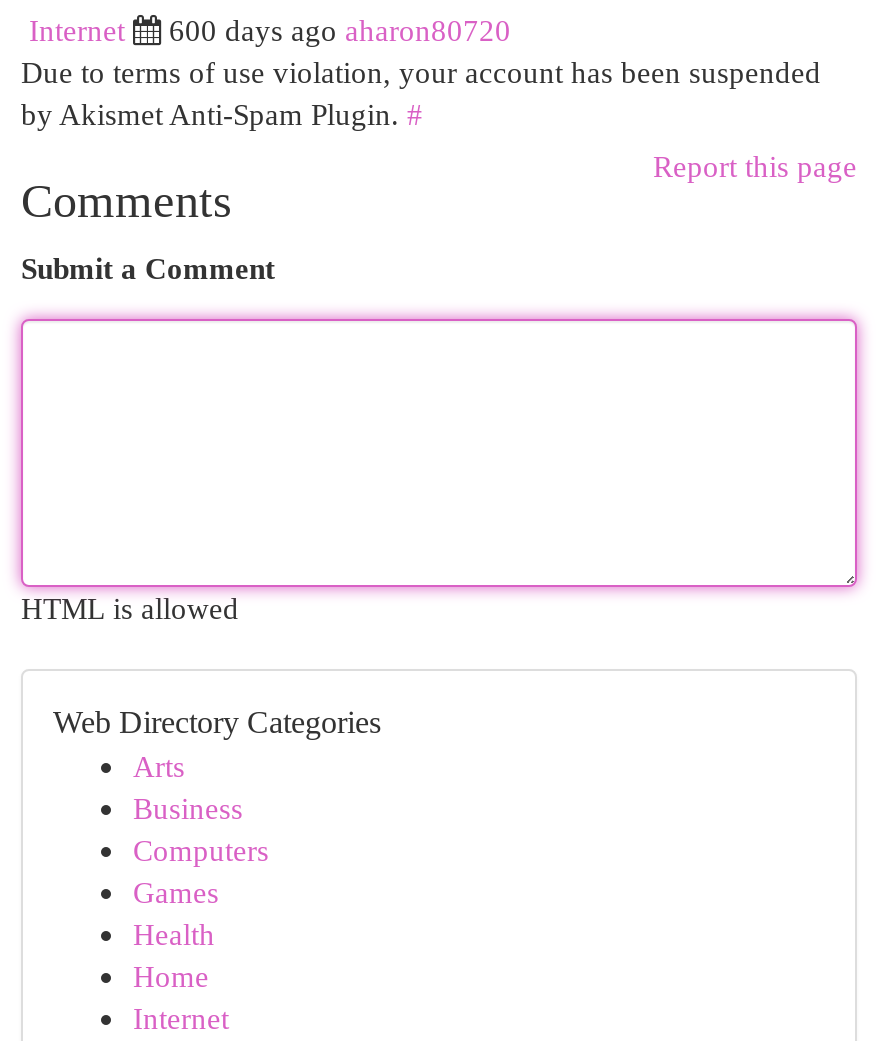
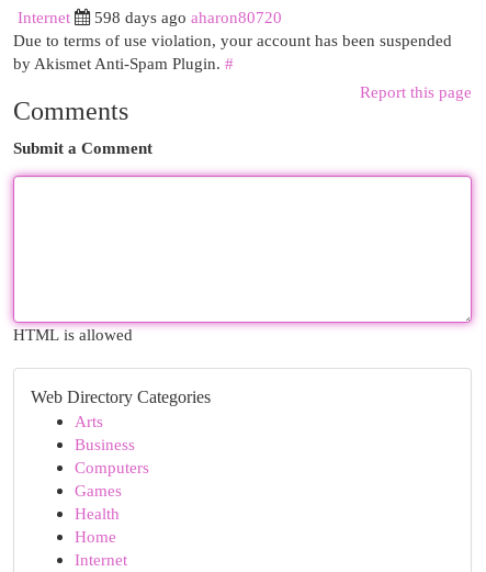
[169,13,511,47] 600 days ago aharon80720 -> [94,8,282,26] 598 days ago aharon80720

